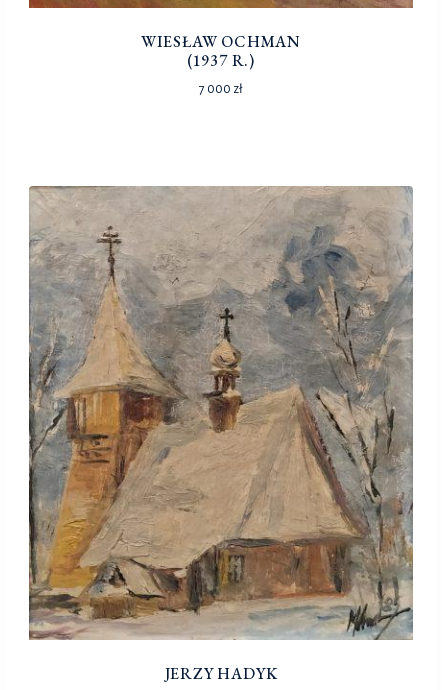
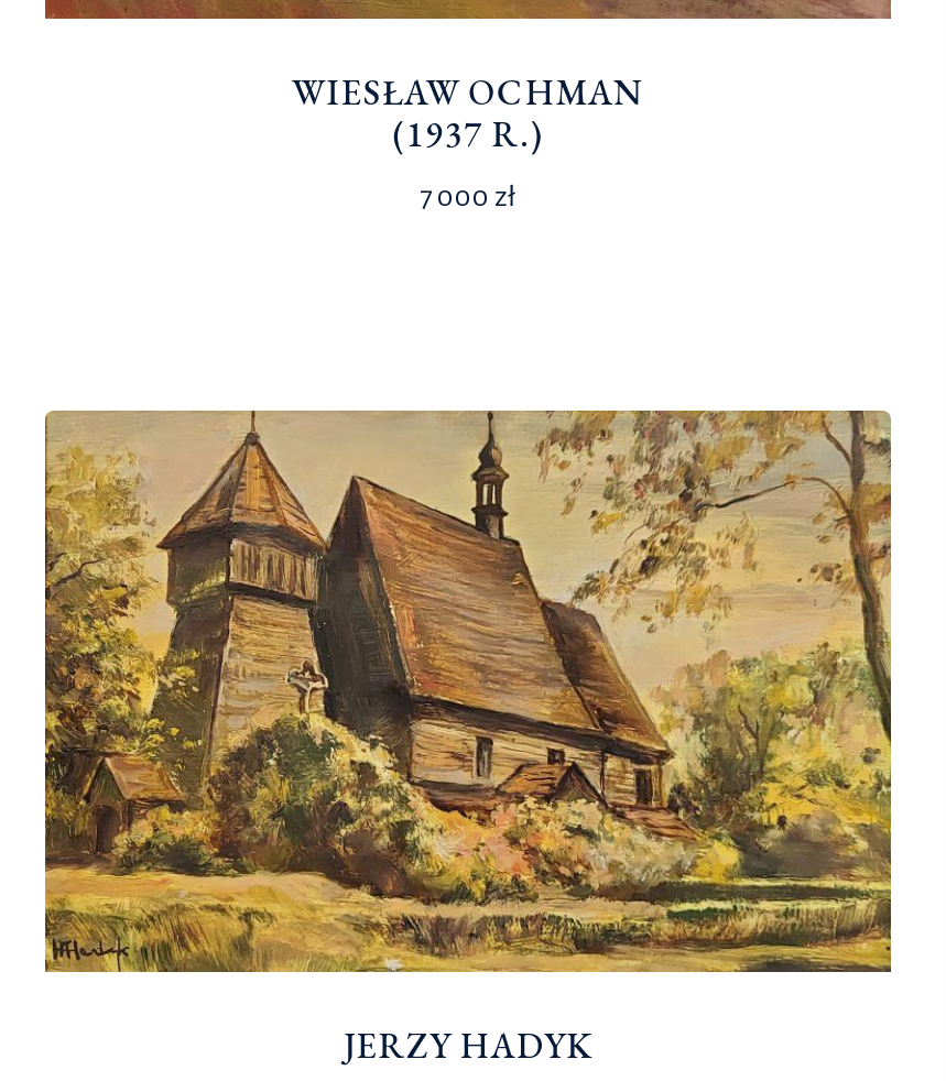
[28,185,414,640] [image] -> [43,410,893,973] [image]

